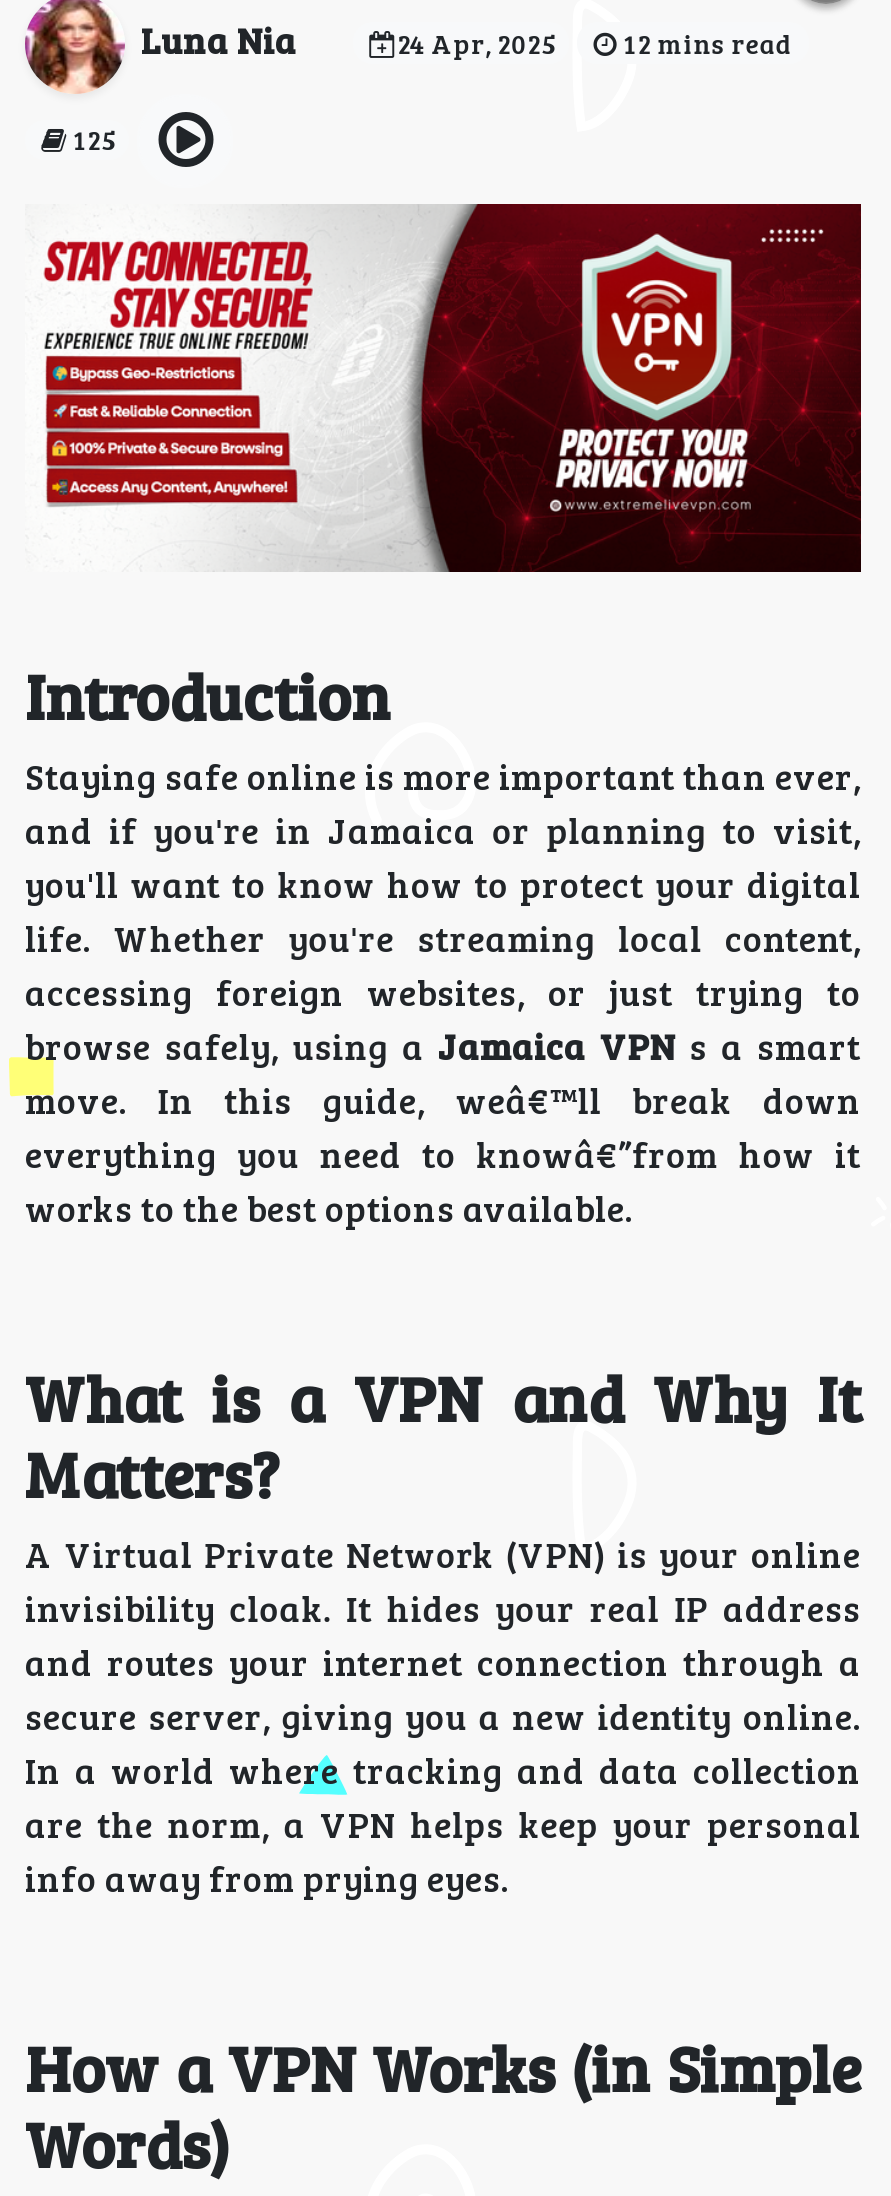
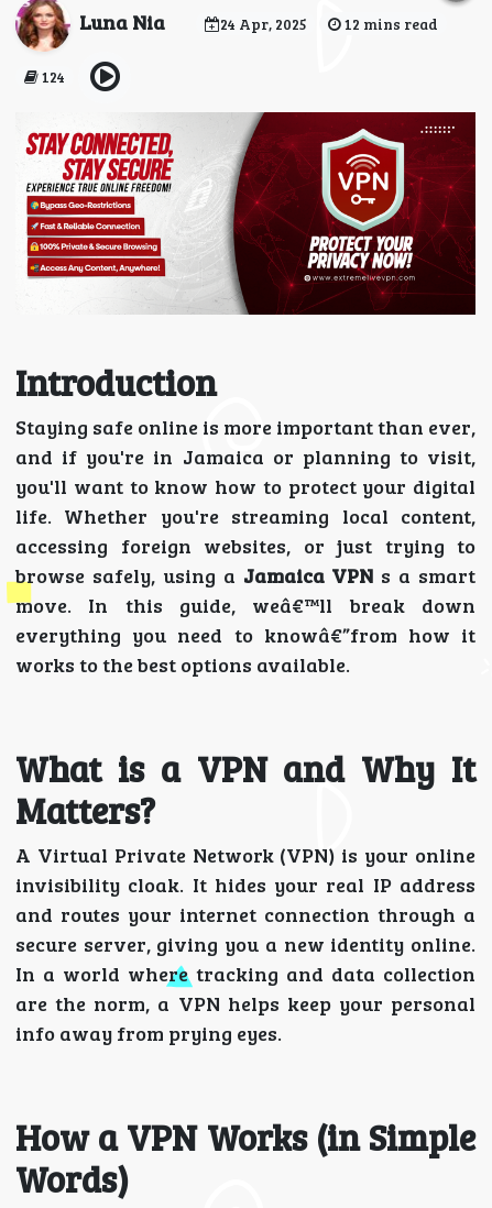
[67,120,113,158] 125 -> [39,66,65,87] 124

